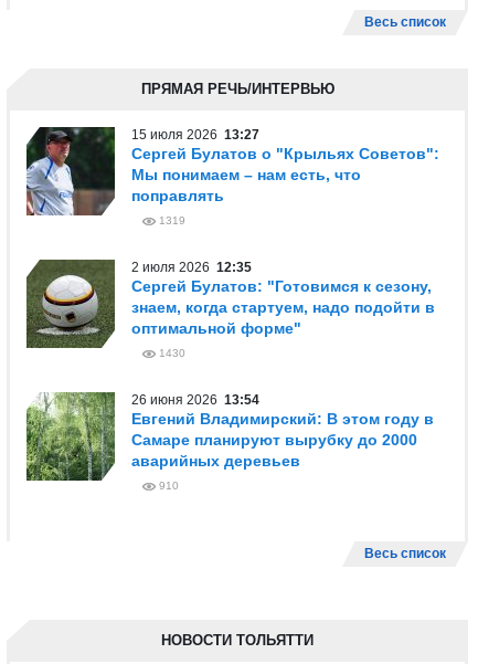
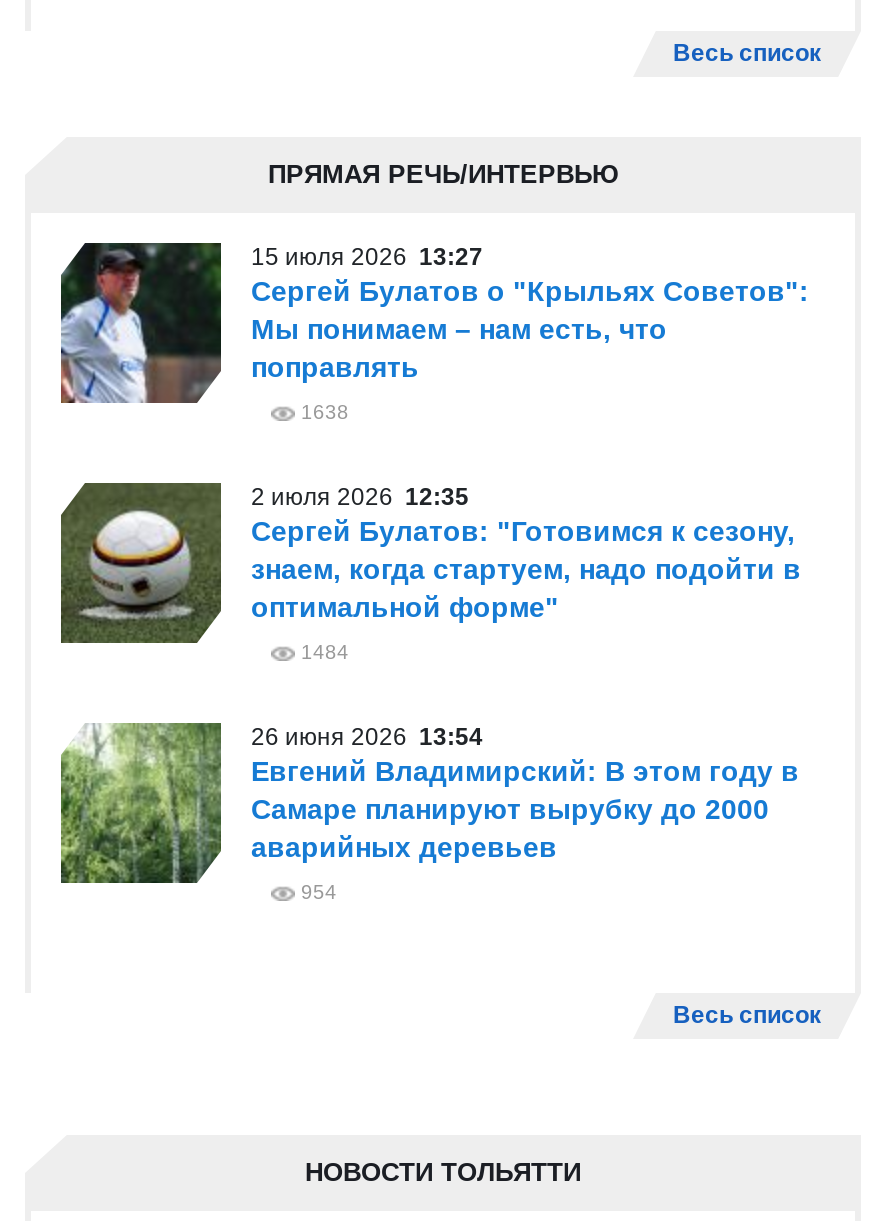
[159,214,185,226] 1319 -> [301,401,349,423] 1638
[159,347,185,359] 1430 -> [301,641,349,663] 1484
[159,479,179,492] 910 -> [301,881,337,903] 954

